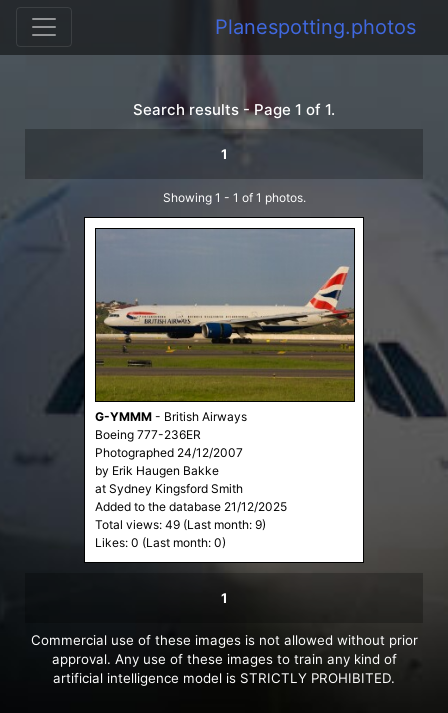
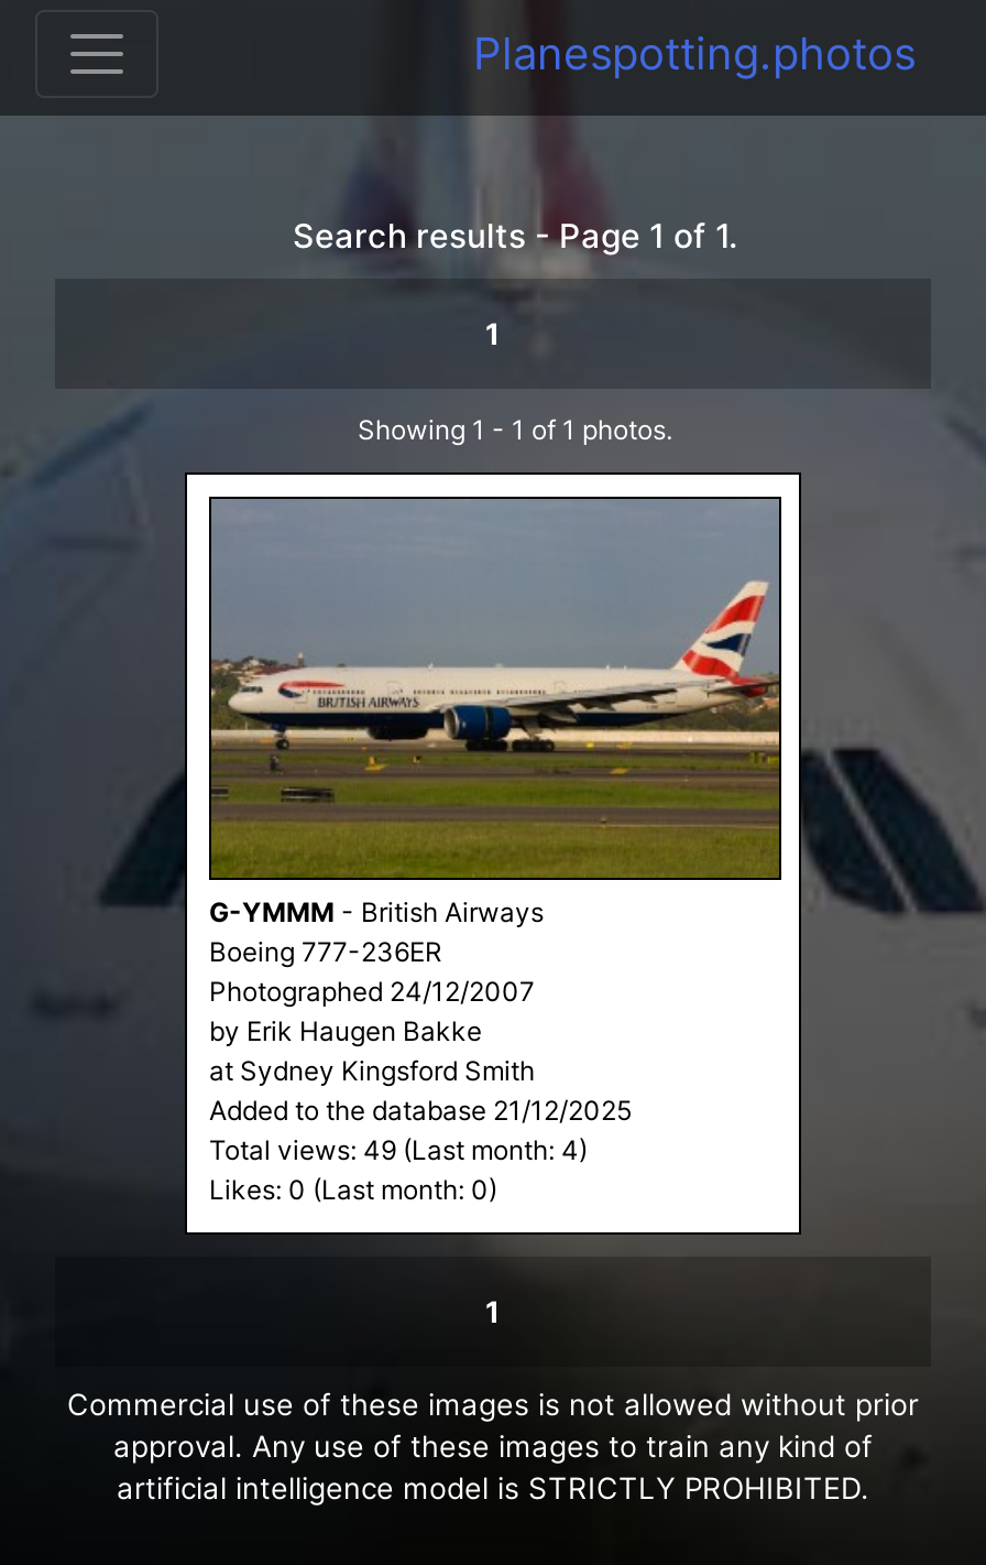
[95,517,266,532] Total views: 49 (Last month: 9) -> [209,1133,588,1166] Total views: 49 (Last month: 4)

